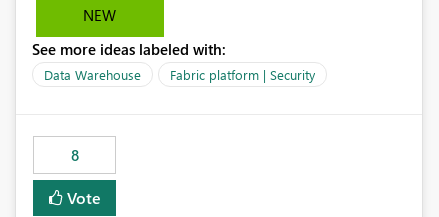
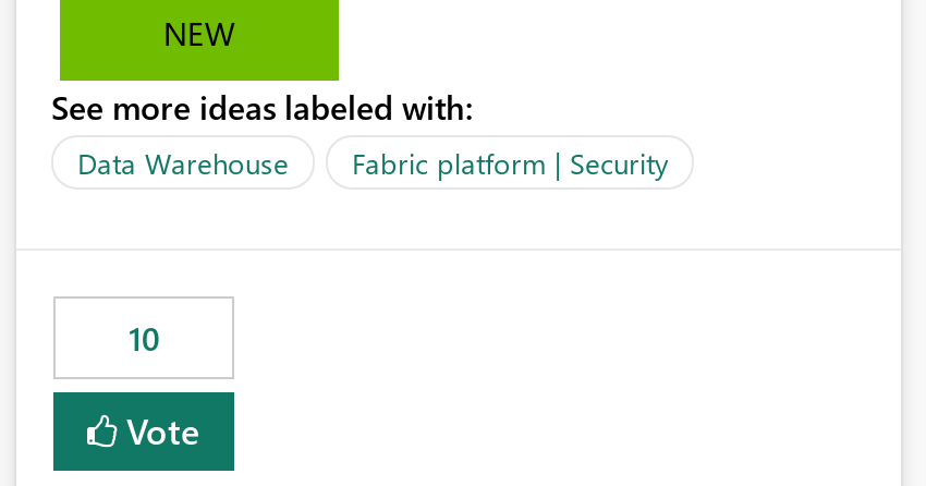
[70,145,78,165] 8 -> [129,317,159,360] 10

